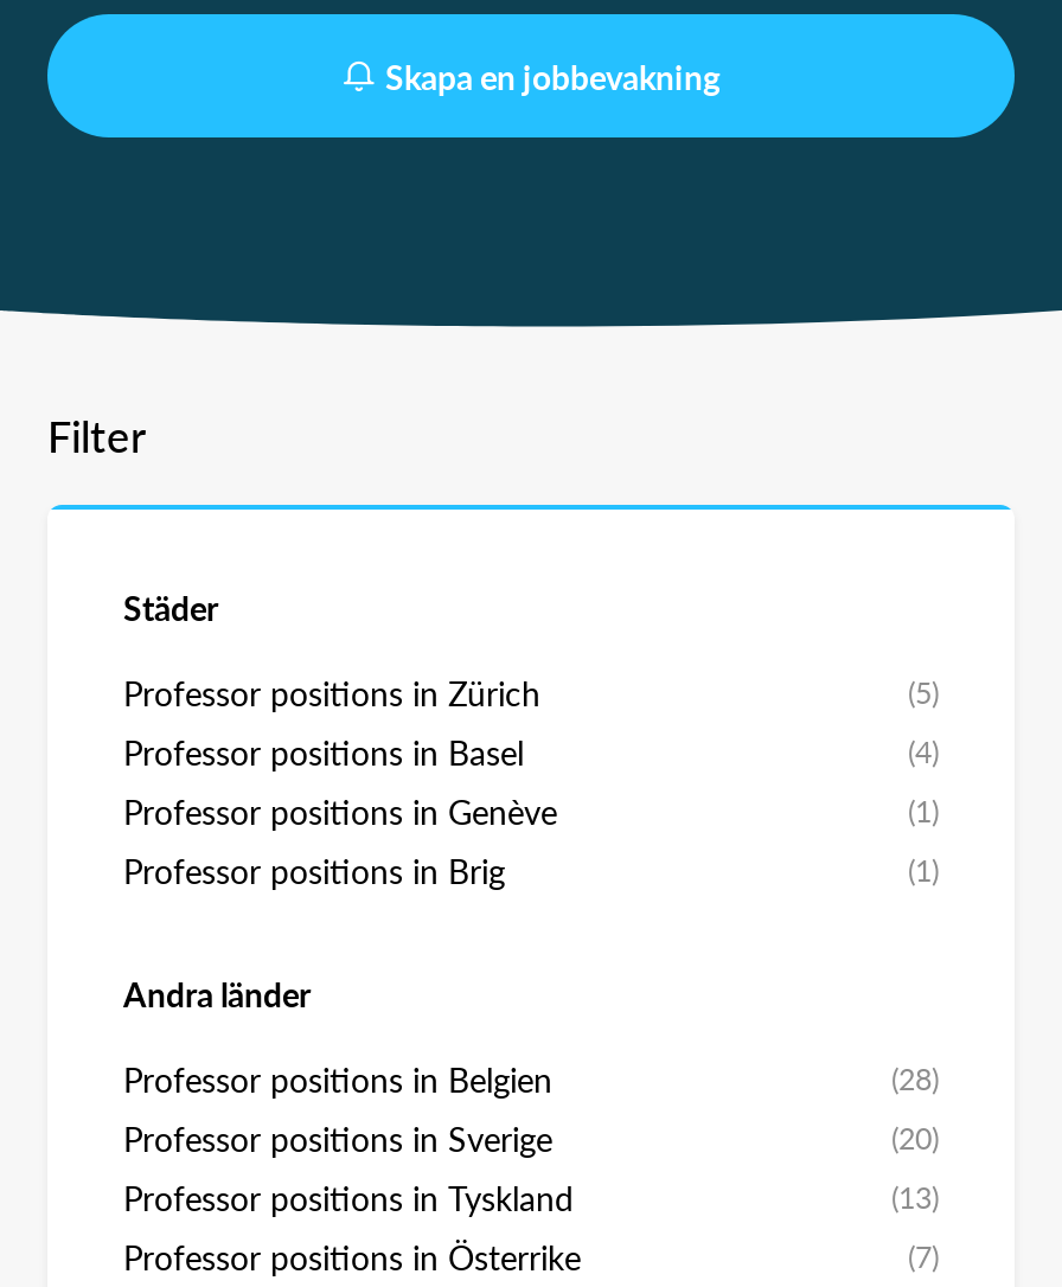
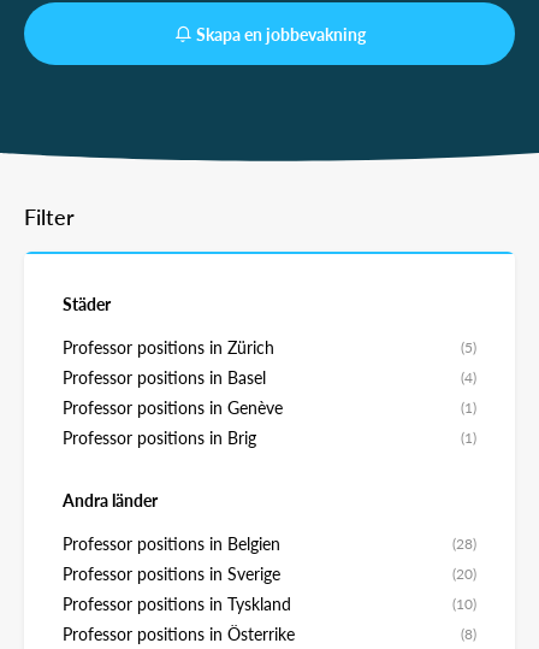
[891,1176,939,1218] (13) -> [452,592,476,614] (10)
[908,1235,939,1278] (7) -> [461,623,476,644] (8)

